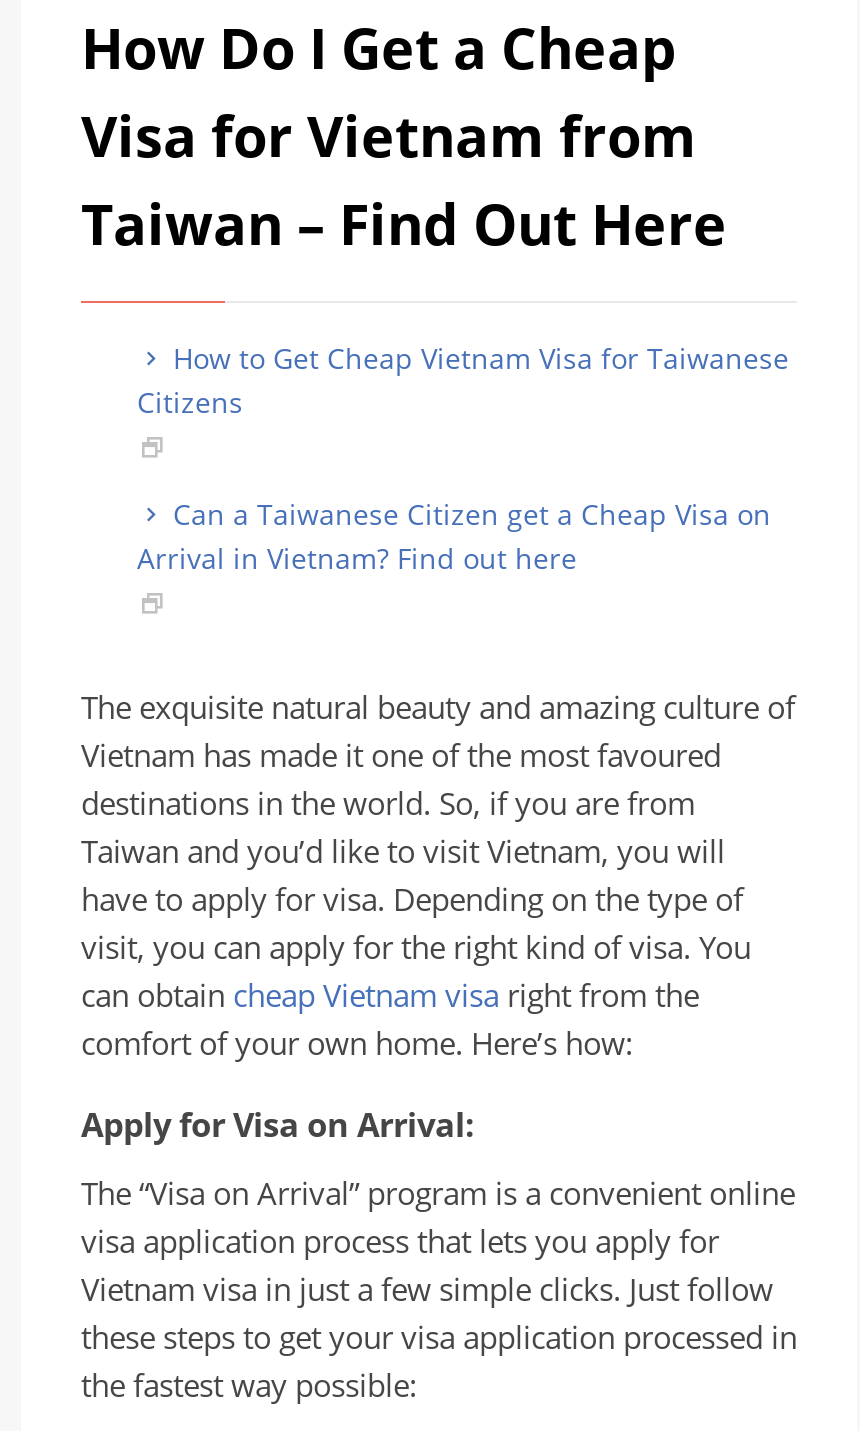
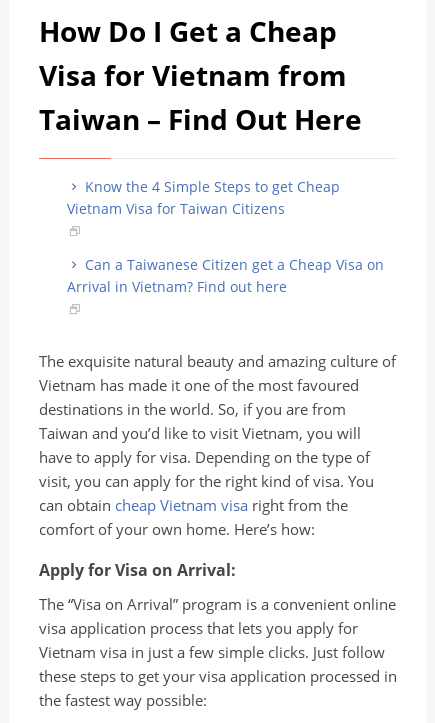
[137,339,789,421] How to Get Cheap Vietnam Visa for Taiwanese | Citizens -> [67,177,340,218] Know the 4 Simple Steps to get Cheap | Vietnam Visa for Taiwan Citizens

